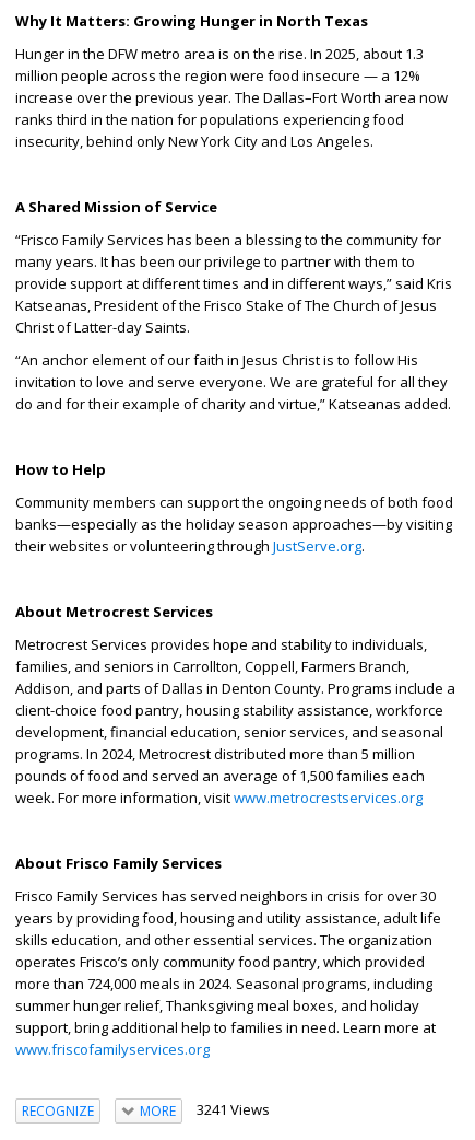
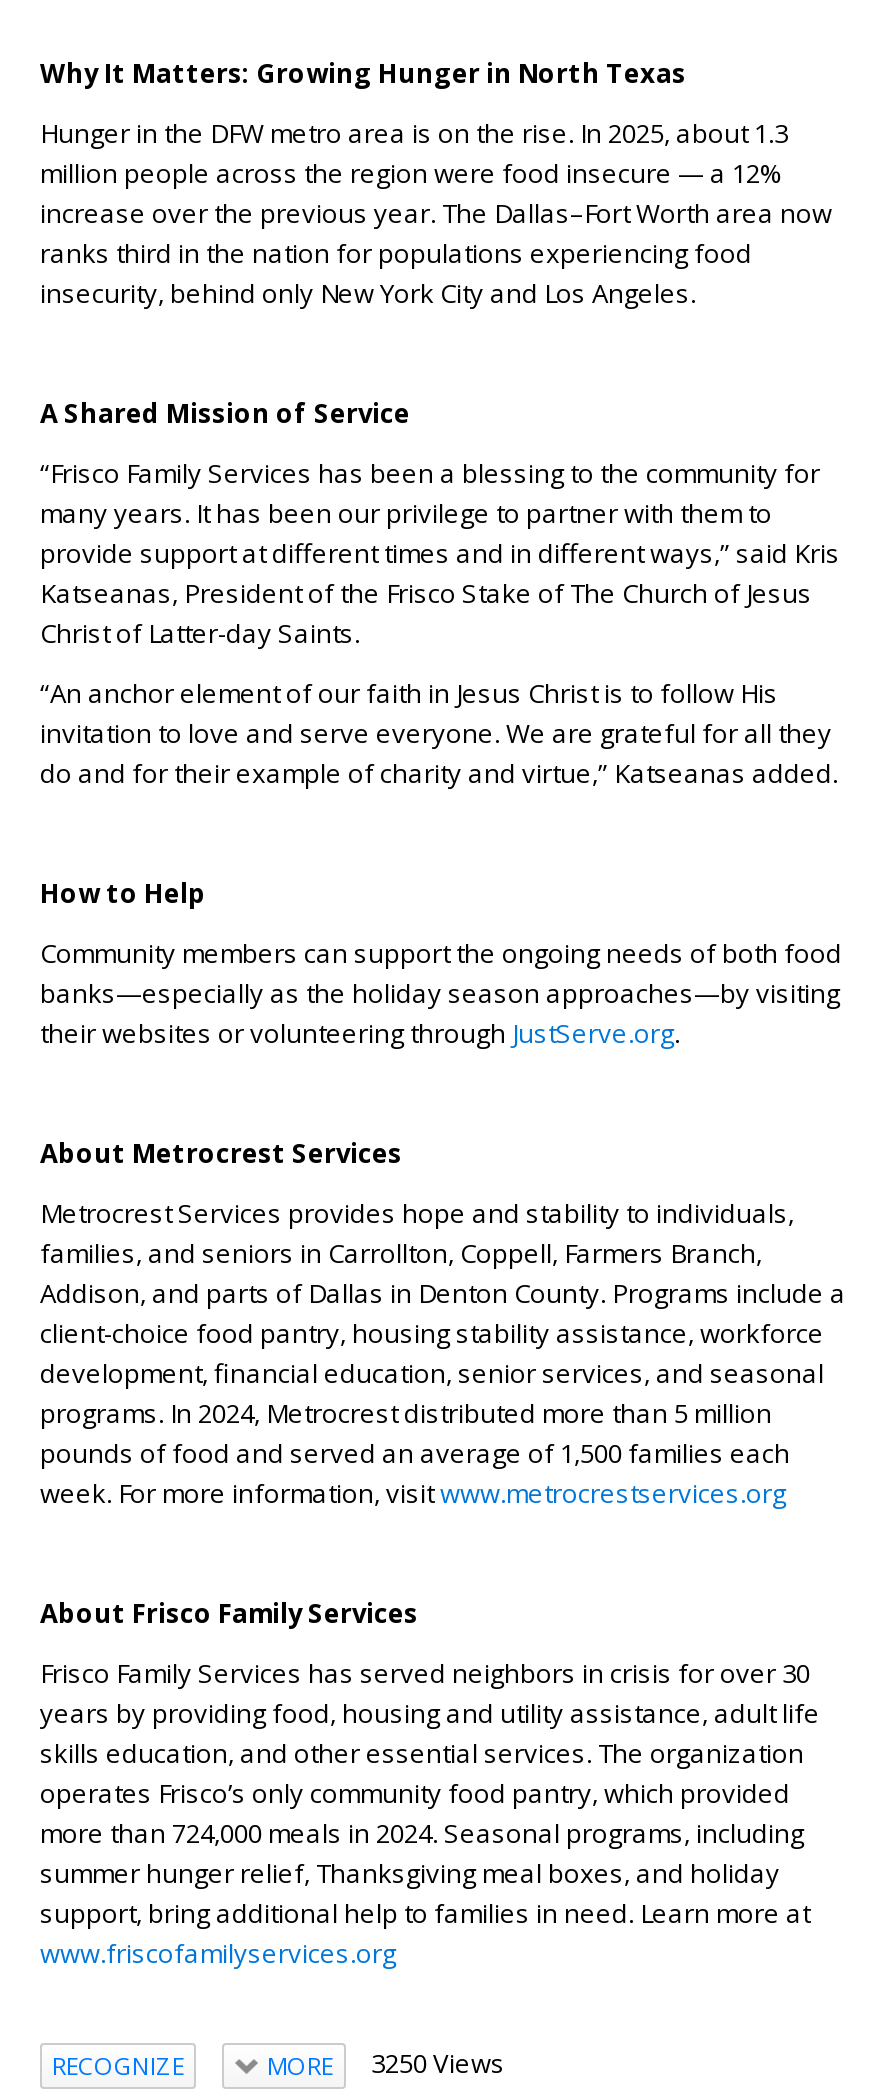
[139,1100,269,1121] MORE 3241 Views -> [267,2045,505,2083] MORE 3250 Views

